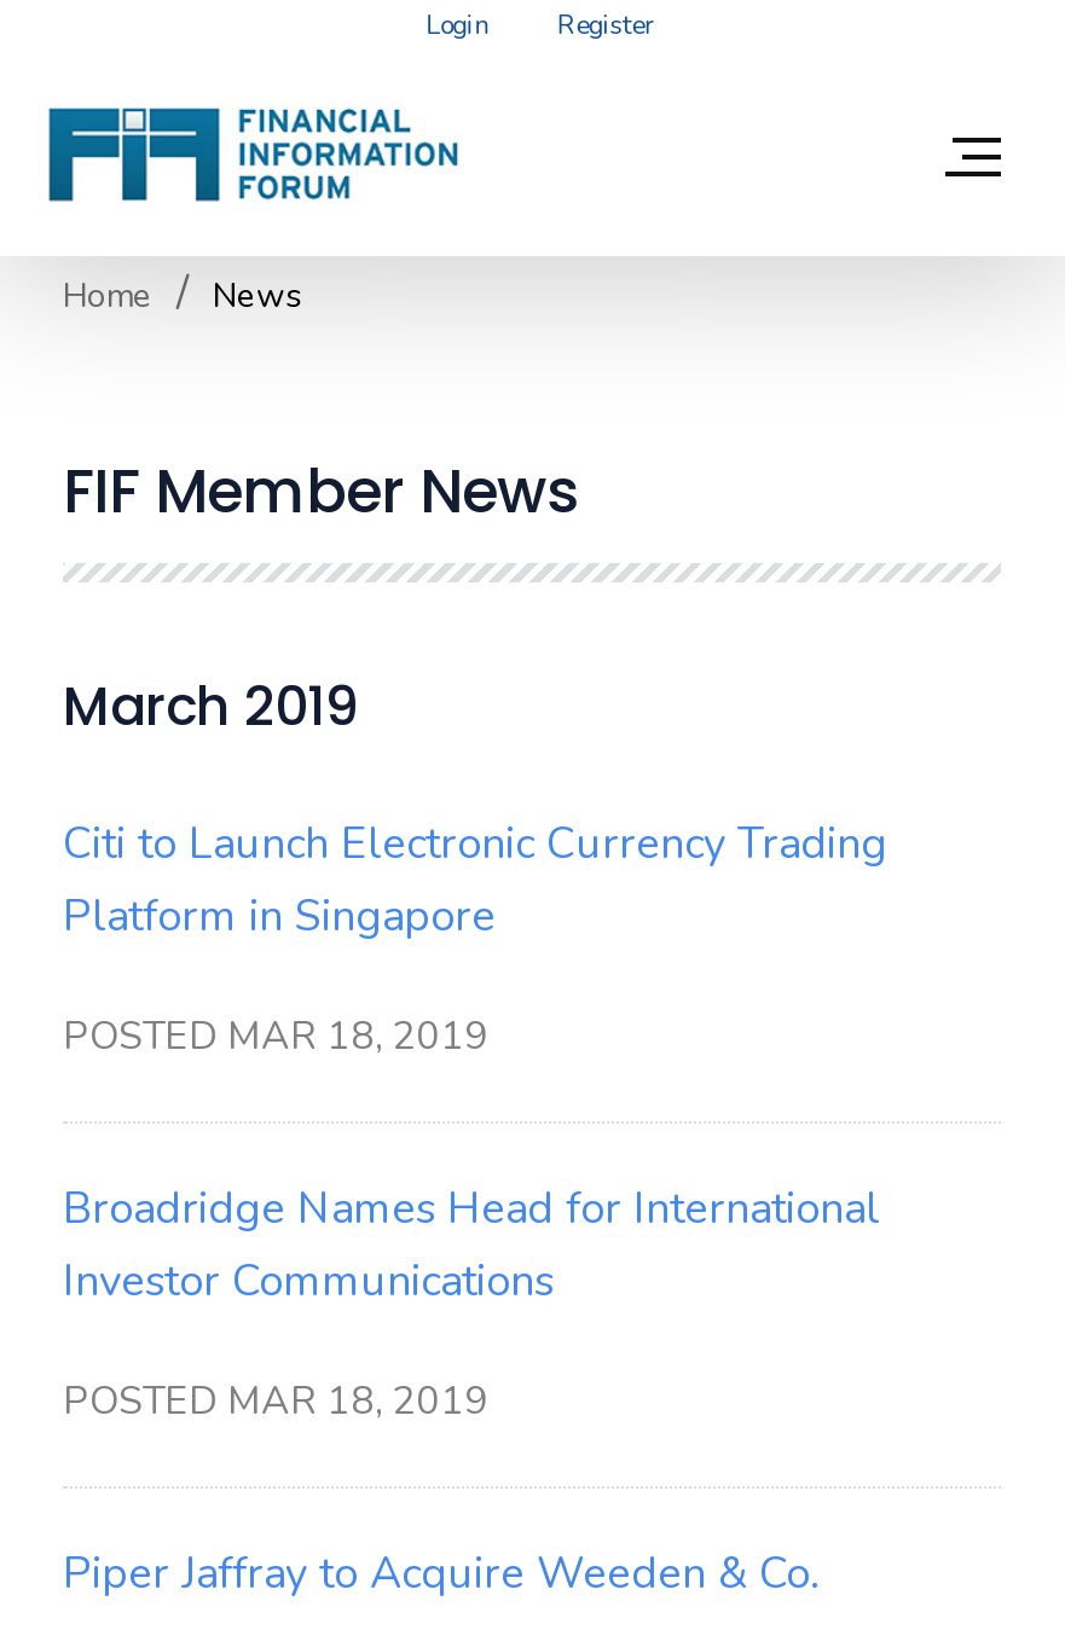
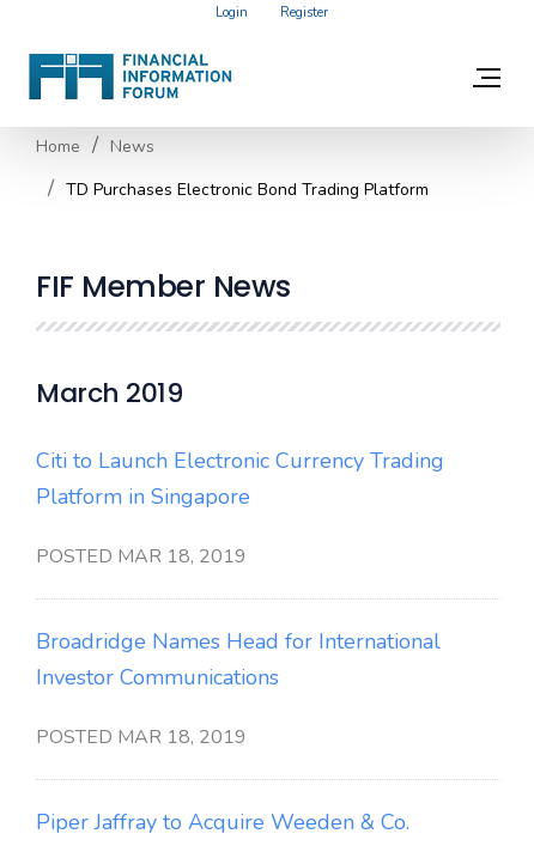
none -> [66,178,429,201] TD Purchases Electronic Bond Trading Platform

